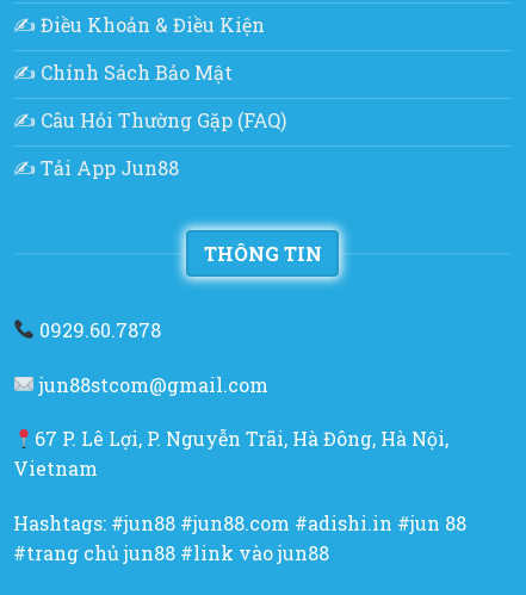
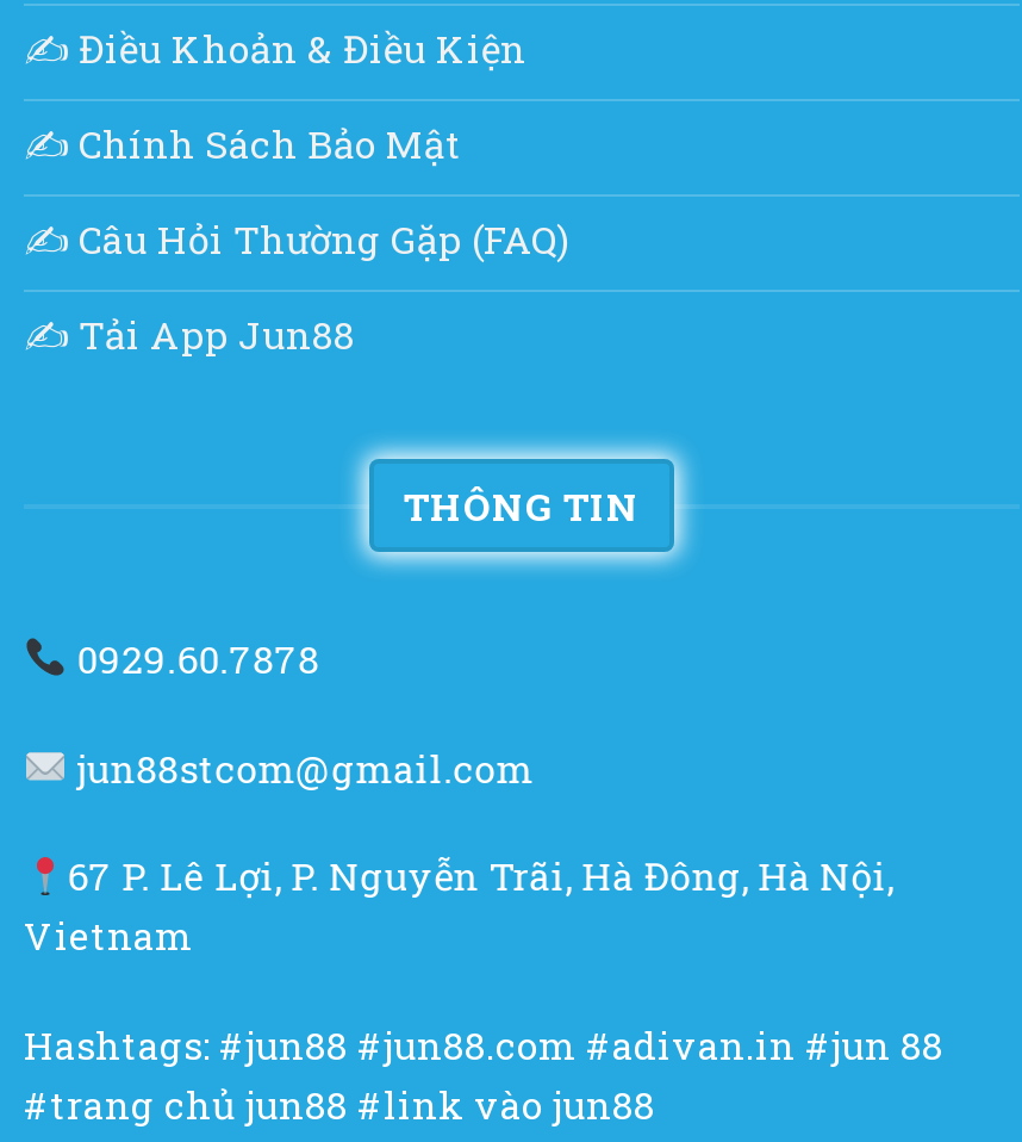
[13,511,466,536] Hashtags: #jun88 #jun88.com #adishi.in #jun 88 -> [24,1020,943,1070] Hashtags: #jun88 #jun88.com #adivan.in #jun 88

